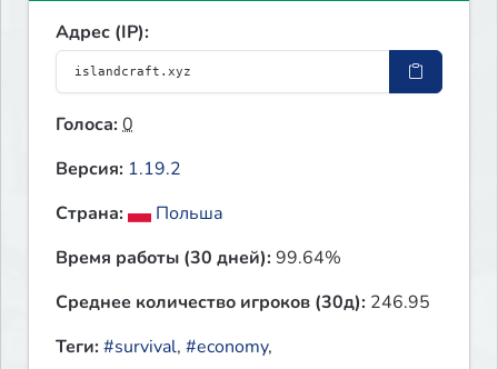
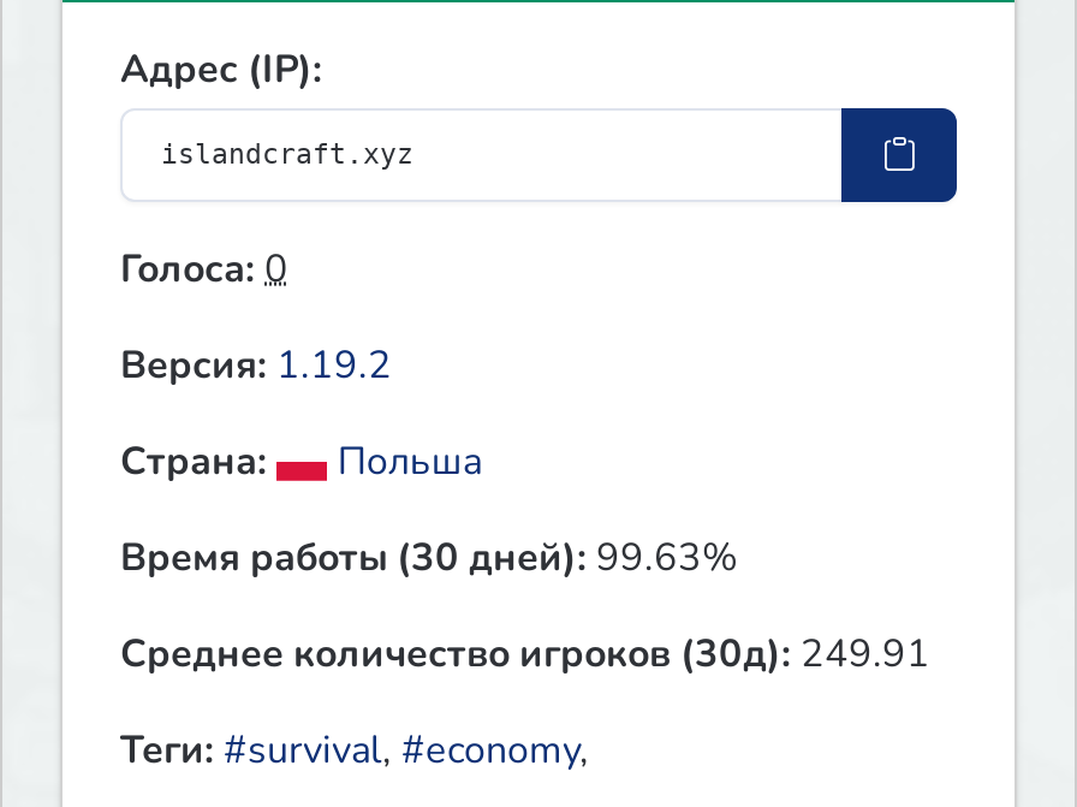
[56,246,341,270] Время работы (30 дней): 99.64% -> [120,532,738,585] Время работы (30 дней): 99.63%
[56,290,430,315] Среднее количество игроков (30д): 246.95 -> [120,628,930,681] Среднее количество игроков (30д): 249.91

